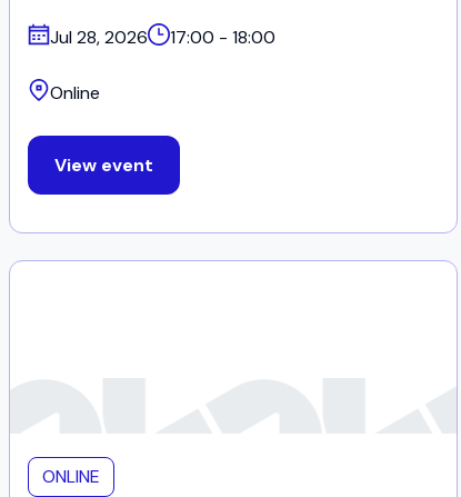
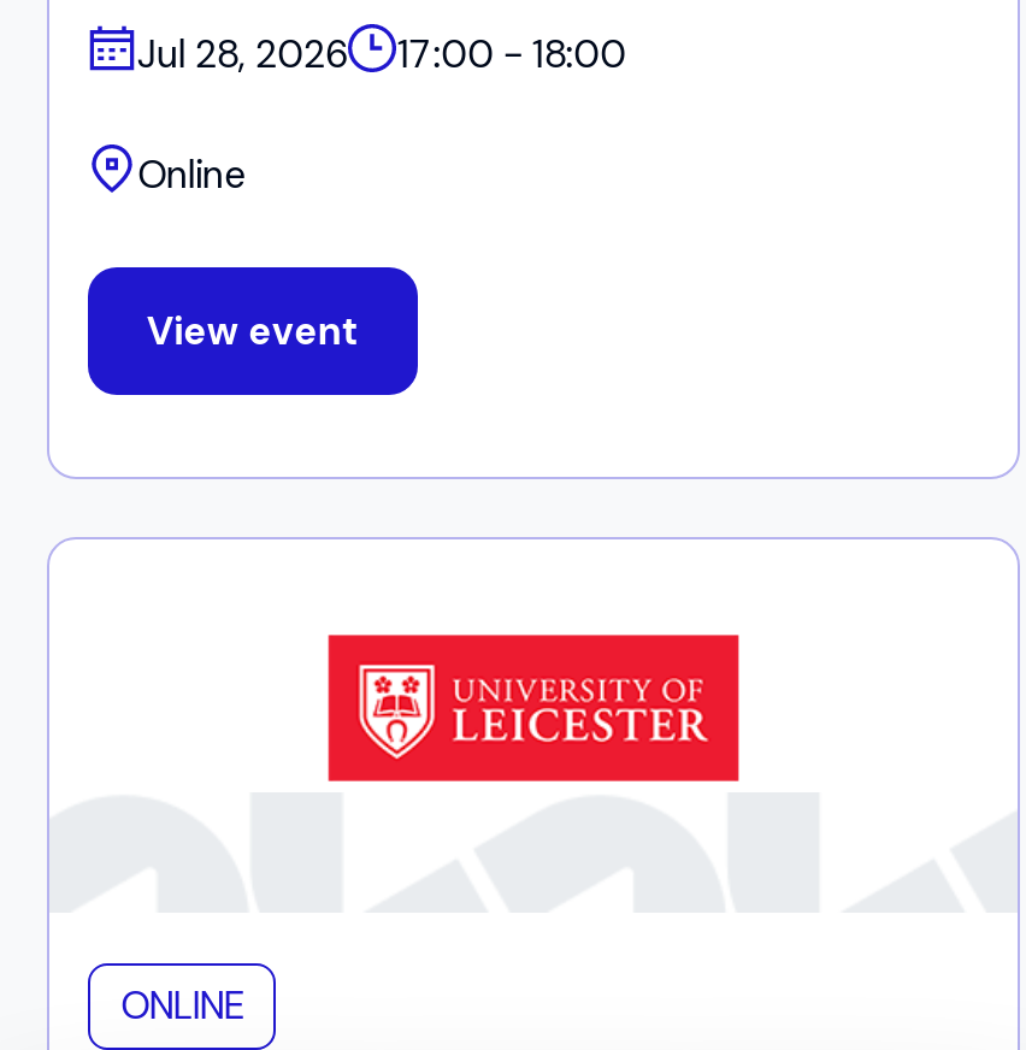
none -> [326,631,741,785] [image]

